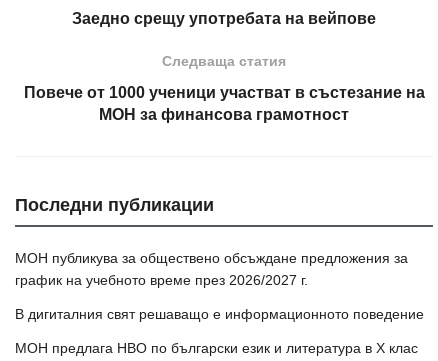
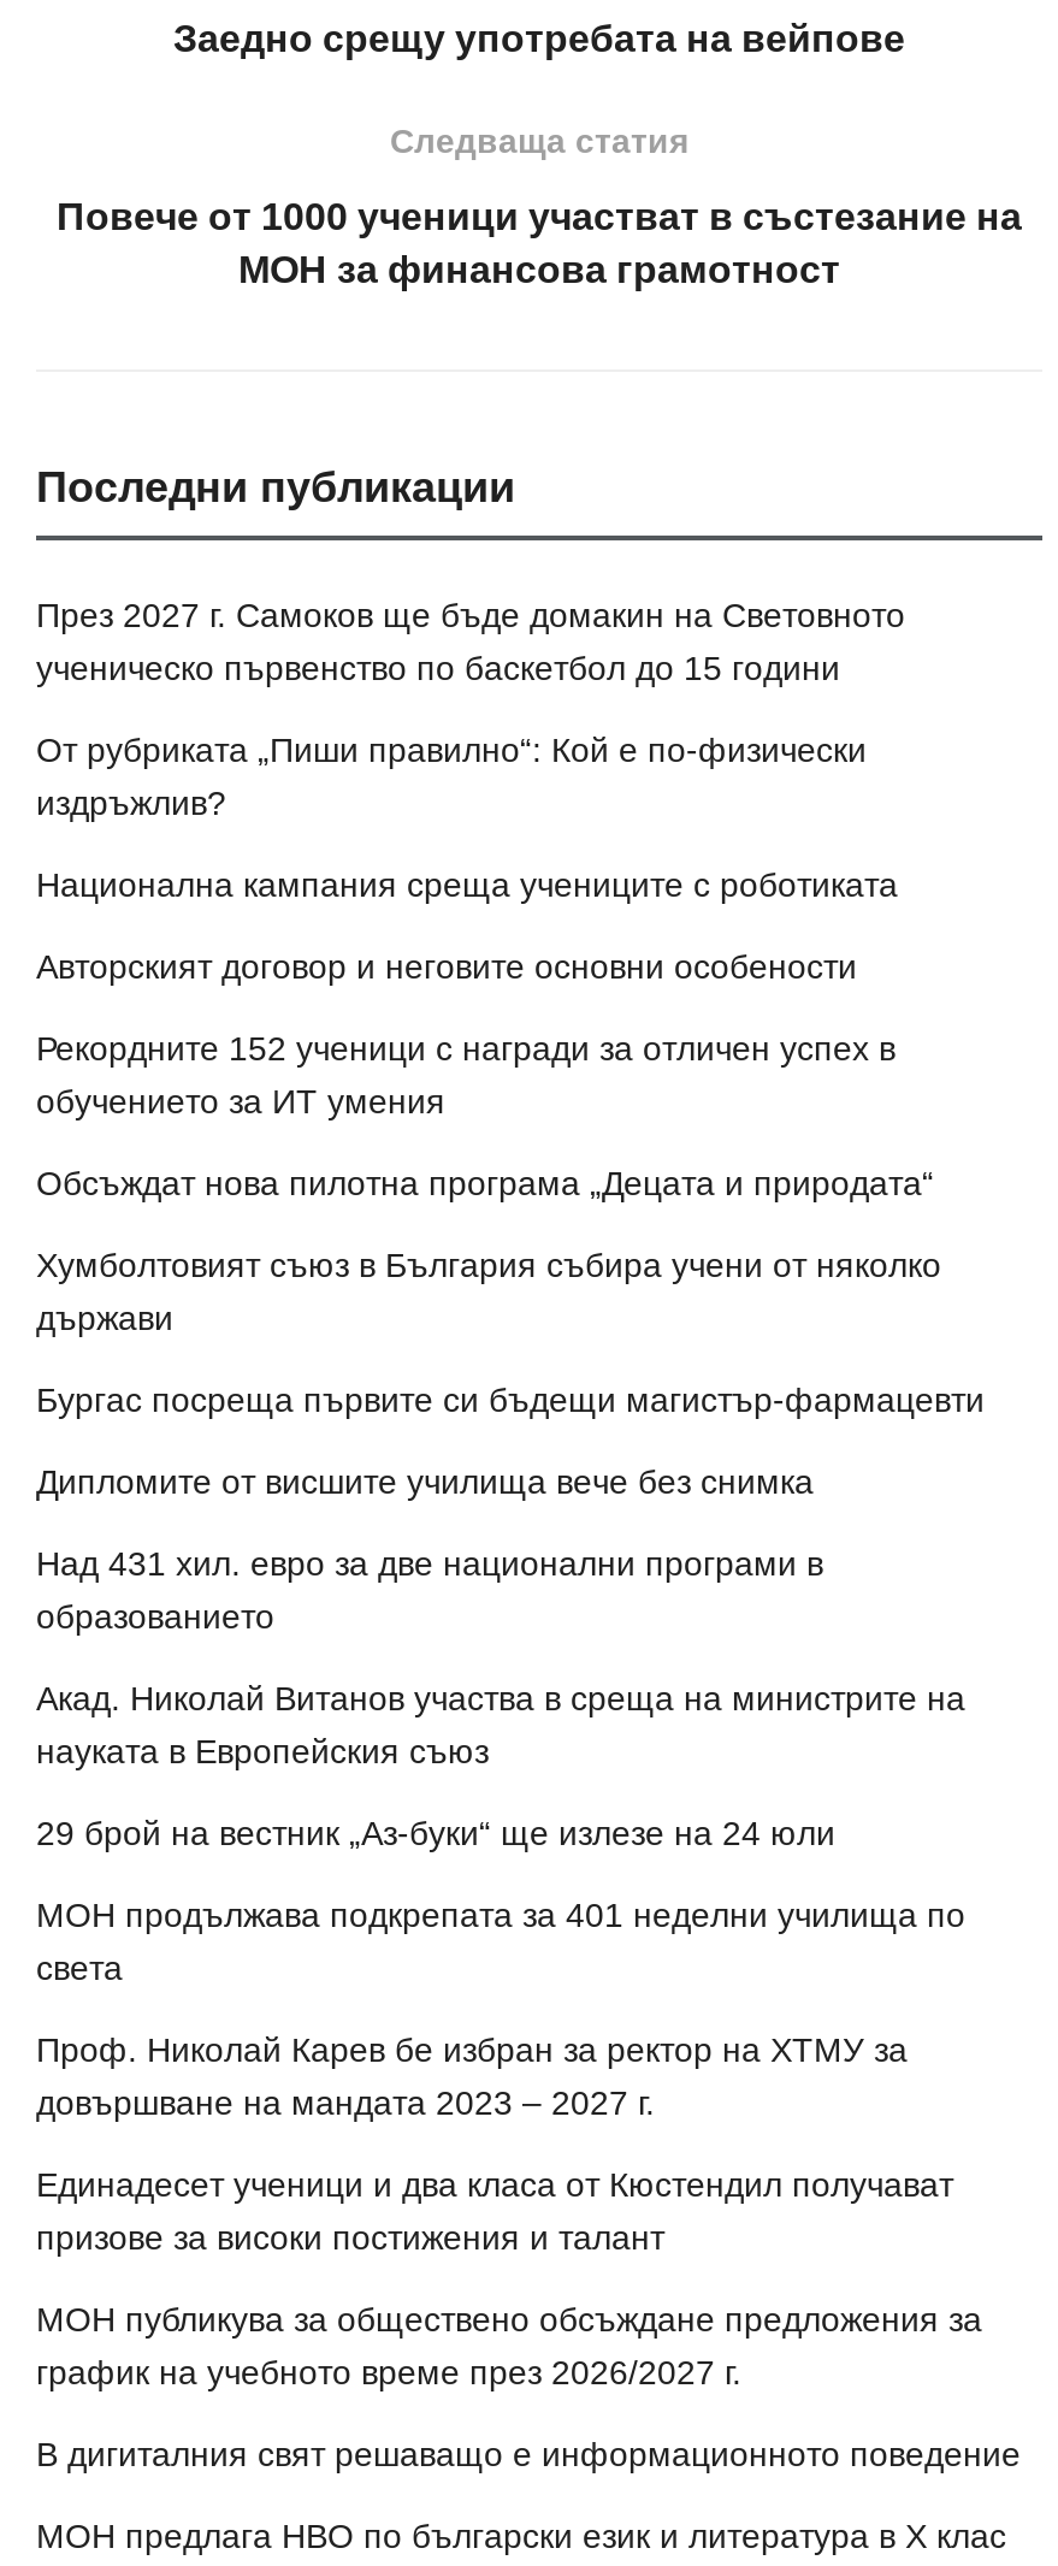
none -> [36,596,985,2257] През 2027 г. Самоков ще бъде домакин на Световното | ученическо първенство по баскетбол до 15 години | От рубриката „Пиши правилно“: Кой е по-физически | издръжлив? | Национална кампания среща учениците с роботиката | Авторският договор и неговите основни особености | Рекордните 152 ученици с награди за отличен успех в | обучението за ИТ умения | Обсъждат нова пилотна програма „Децата и природата“ | Хумболтовият съюз в България събира учени от няколко | държави | Бургас посреща първите си бъдещи магистър-фармацевти | Дипломите от висшите училища вече без снимка | Над 431 хил. евро за две национални програми в | образованието | Акад. Николай Витанов участва в среща на министрите на | науката в Европейския съюз | 29 брой на вестник „Аз-буки“ ще излезе на 24 юли | МОН продължава подкрепата за 401 неделни училища по | света | Проф. Николай Карев бе избран за ректор на ХТМУ за | довършване на мандата 2023 – 2027 г. | Единадесет ученици и два класа от Кюстендил получават | призове за високи постижения и талант

